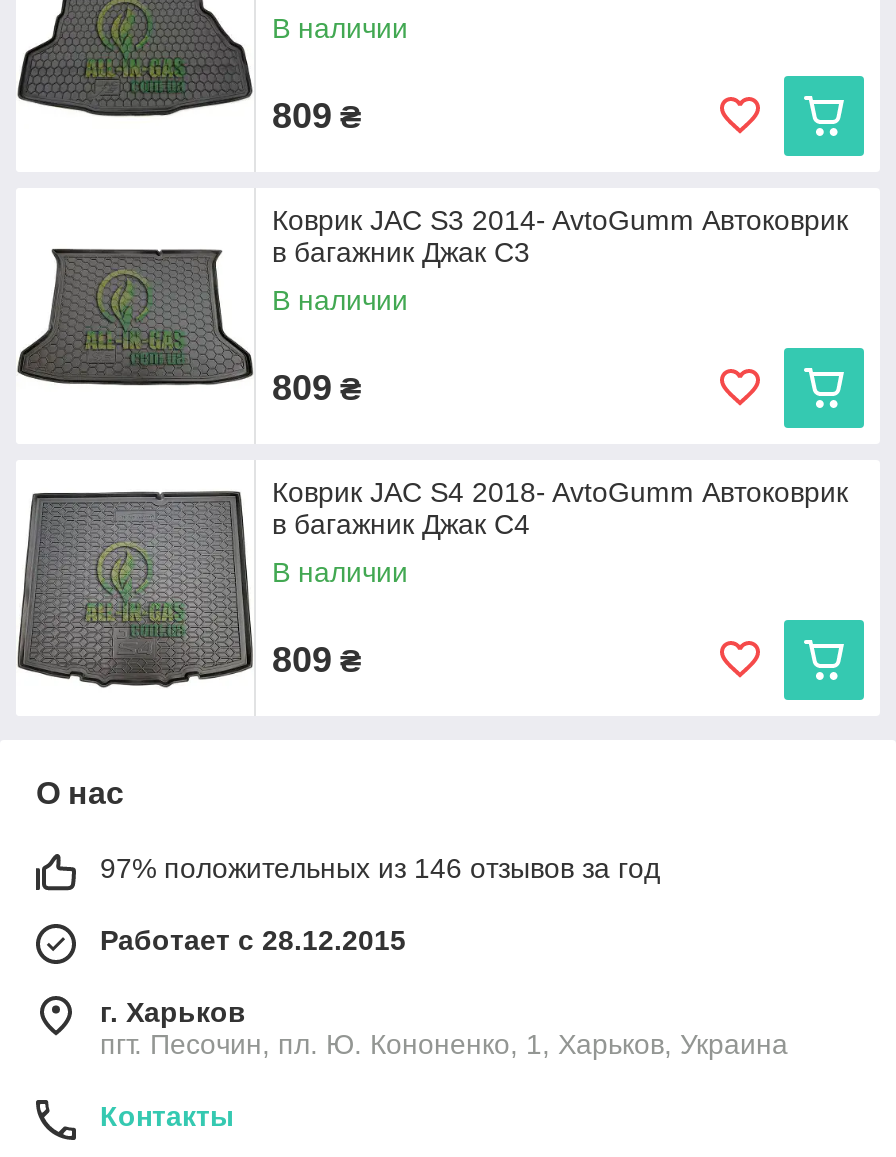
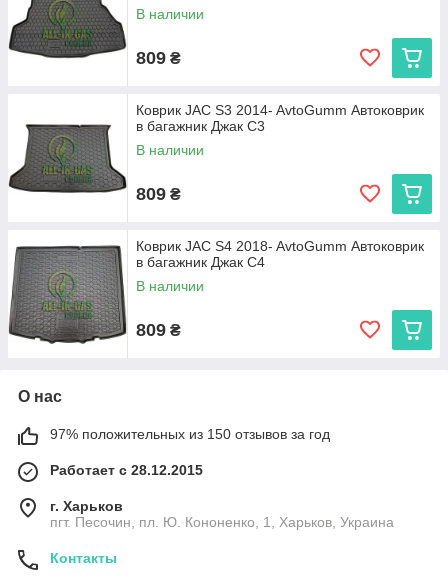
[100,852,660,884] 97% положительных из 146 отзывов за год -> [50,426,330,442] 97% положительных из 150 отзывов за год

